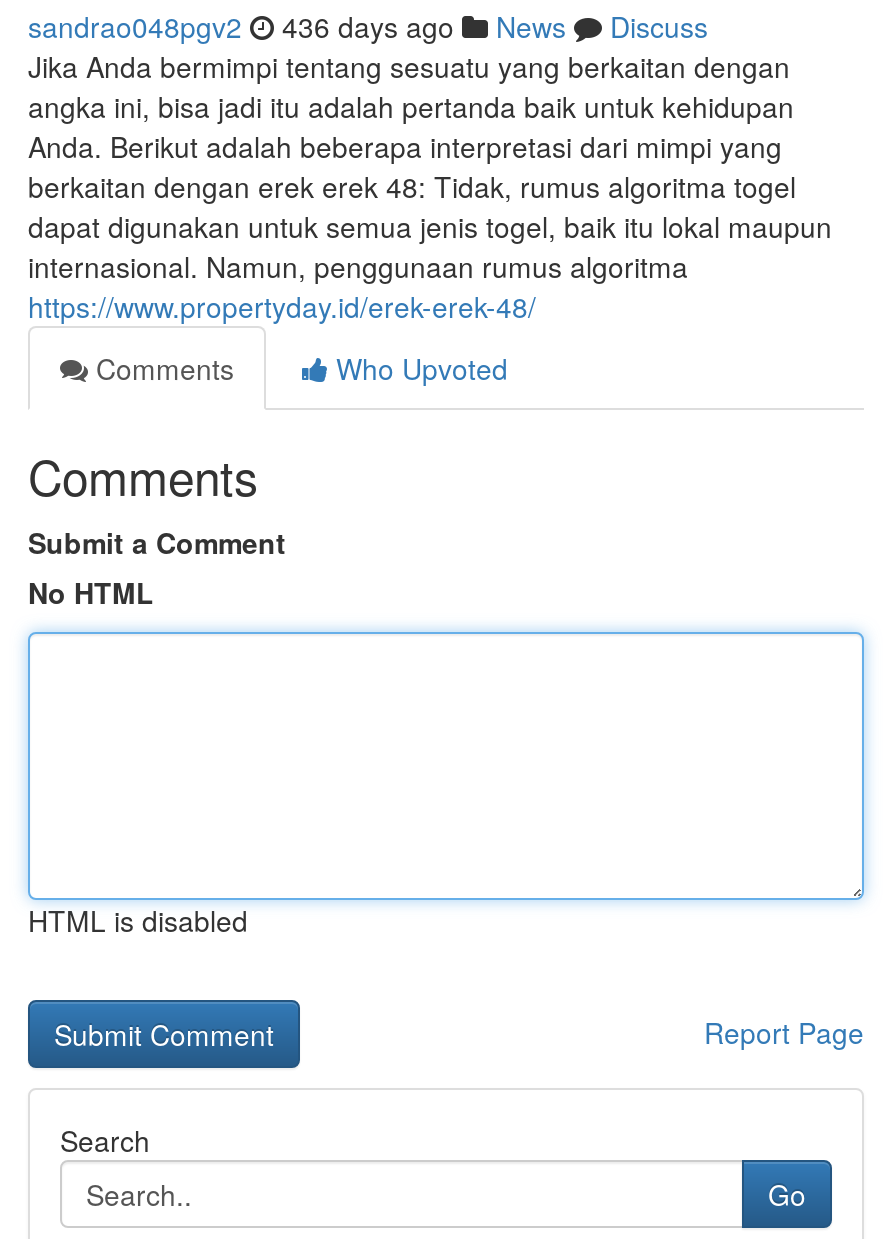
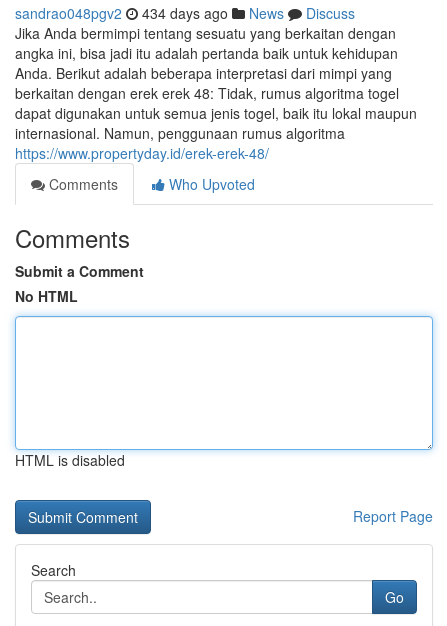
[28,6,708,46] sandrao048pgv2 436 days ago News Discuss -> [15,3,355,23] sandrao048pgv2 434 days ago News Discuss

